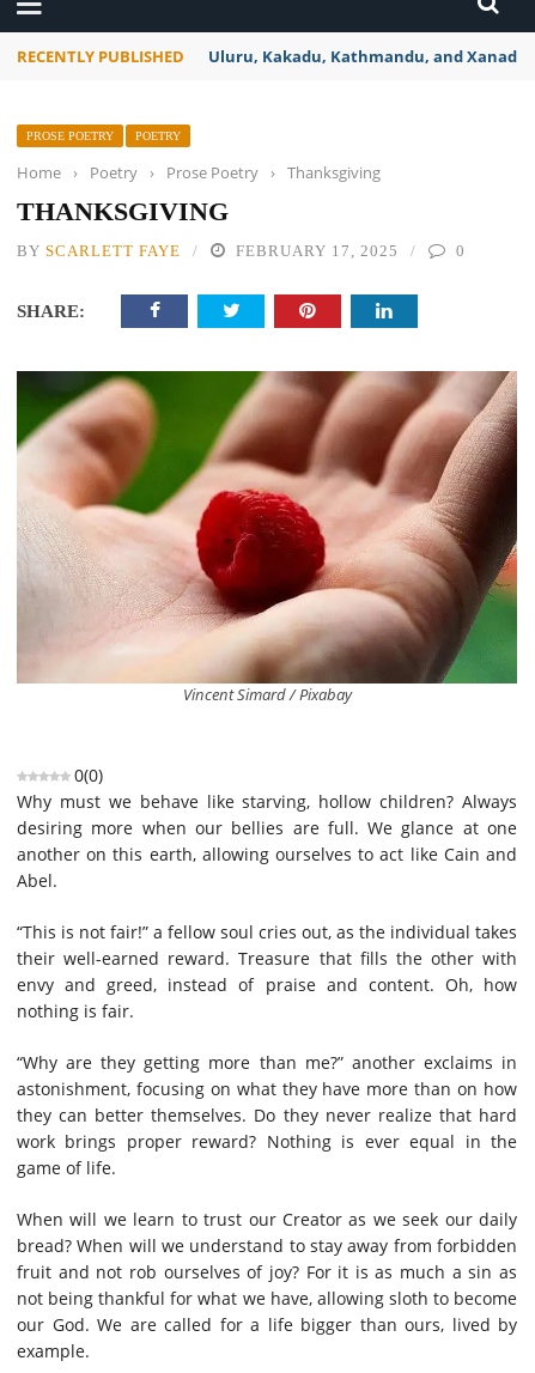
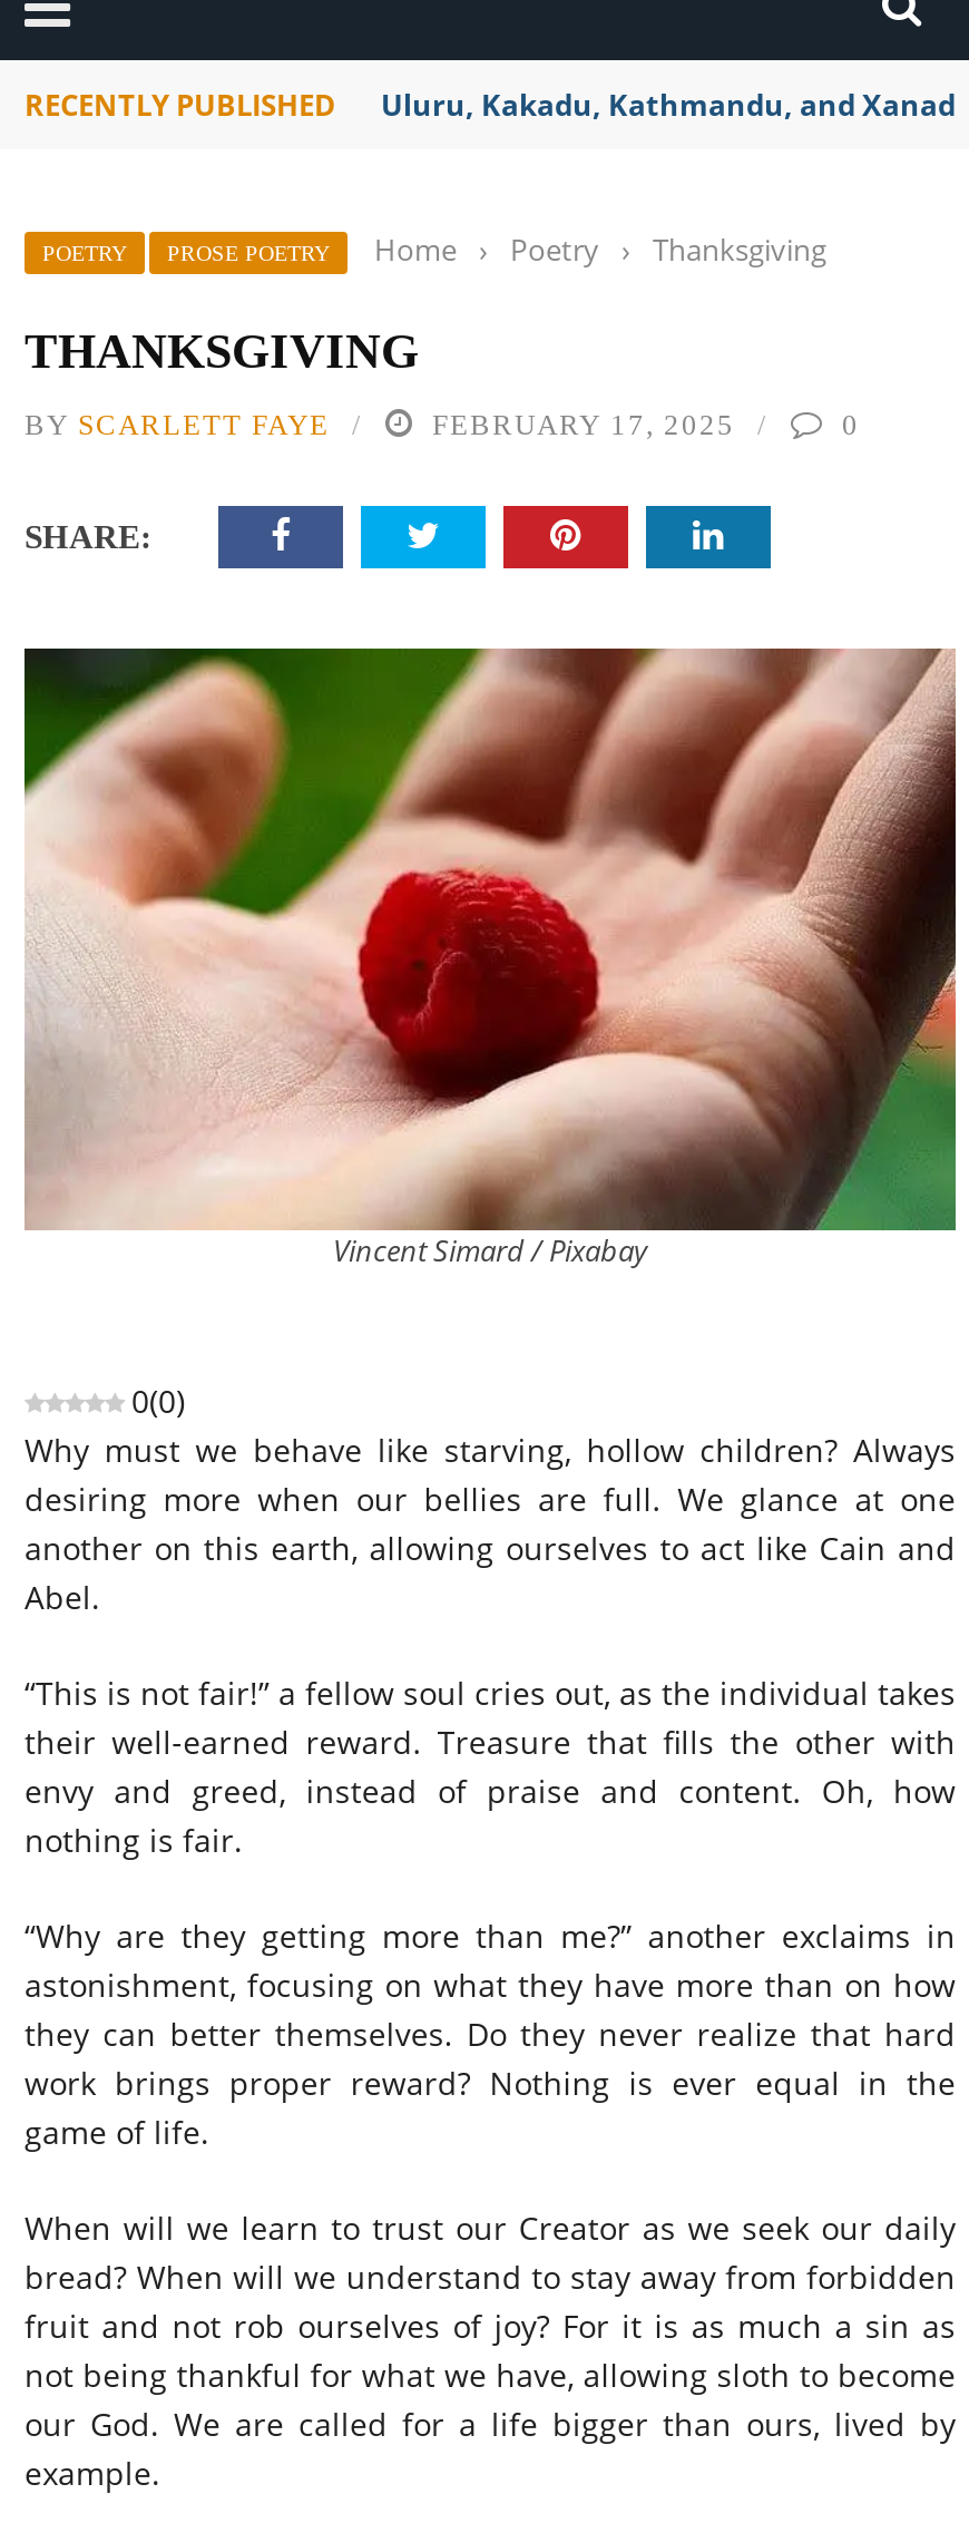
[17,129,381,183] POETRY | Home › Poetry › Prose Poetry › Thanksgiving -> [374,230,826,270] Home › Poetry › Thanksgiving
none -> [42,241,127,265] POETRY

